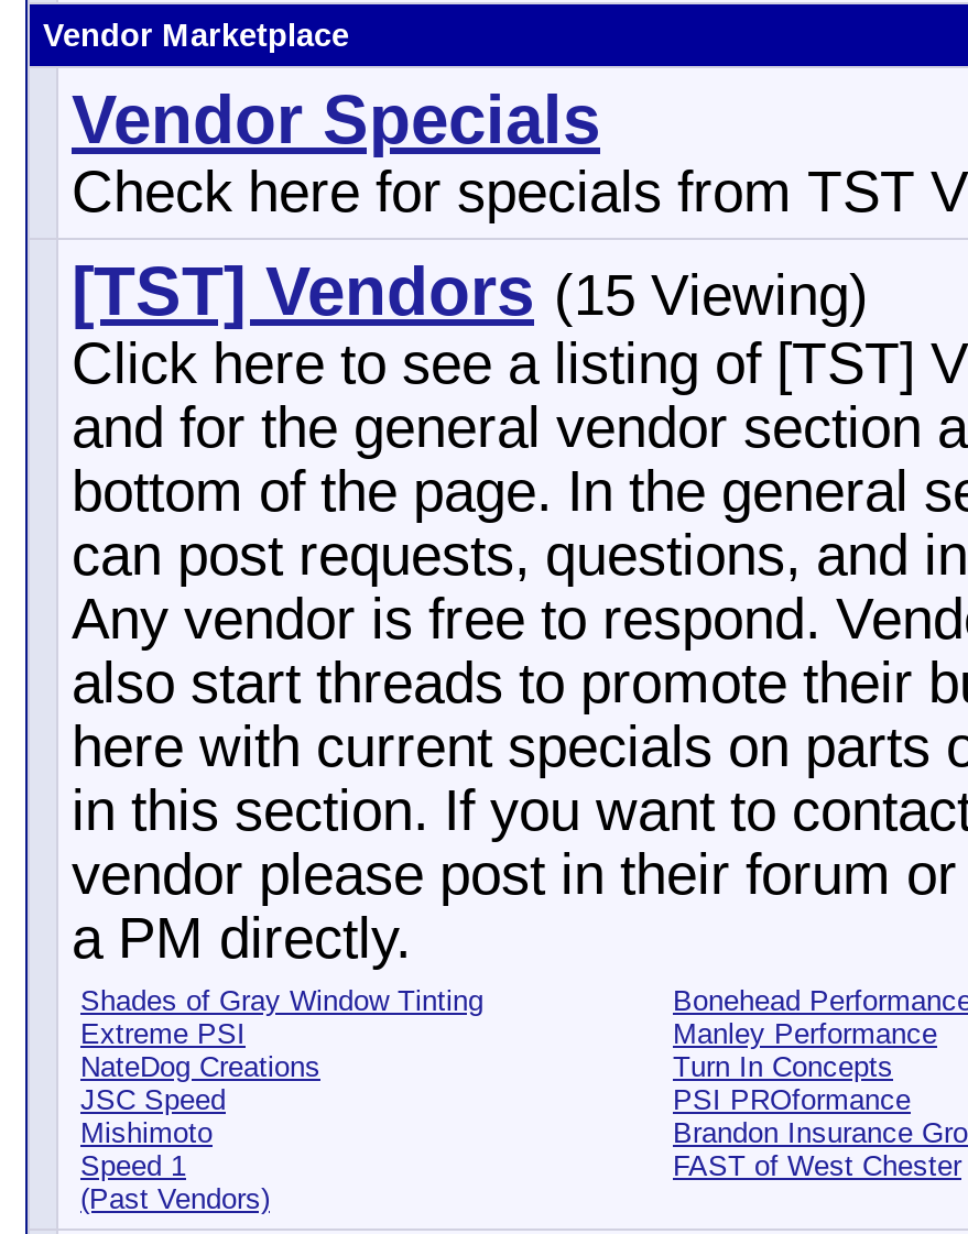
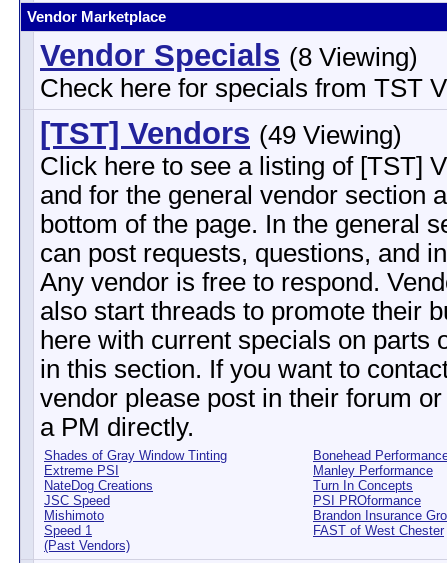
[72,82,600,159] Vendor Specials -> [40,38,418,73] Vendor Specials (8 Viewing)
[72,254,869,331] [TST] Vendors (15 Viewing) -> [40,116,402,151] [TST] Vendors (49 Viewing)

